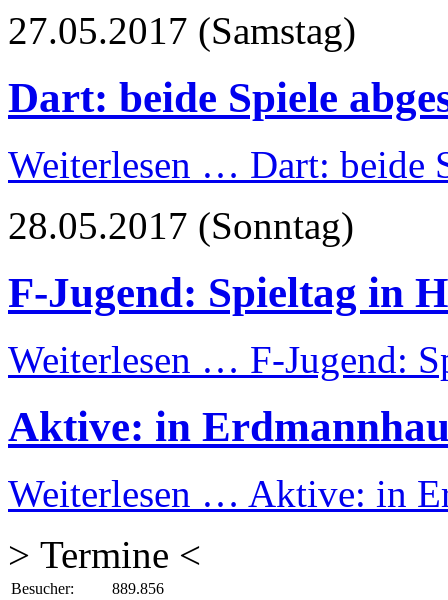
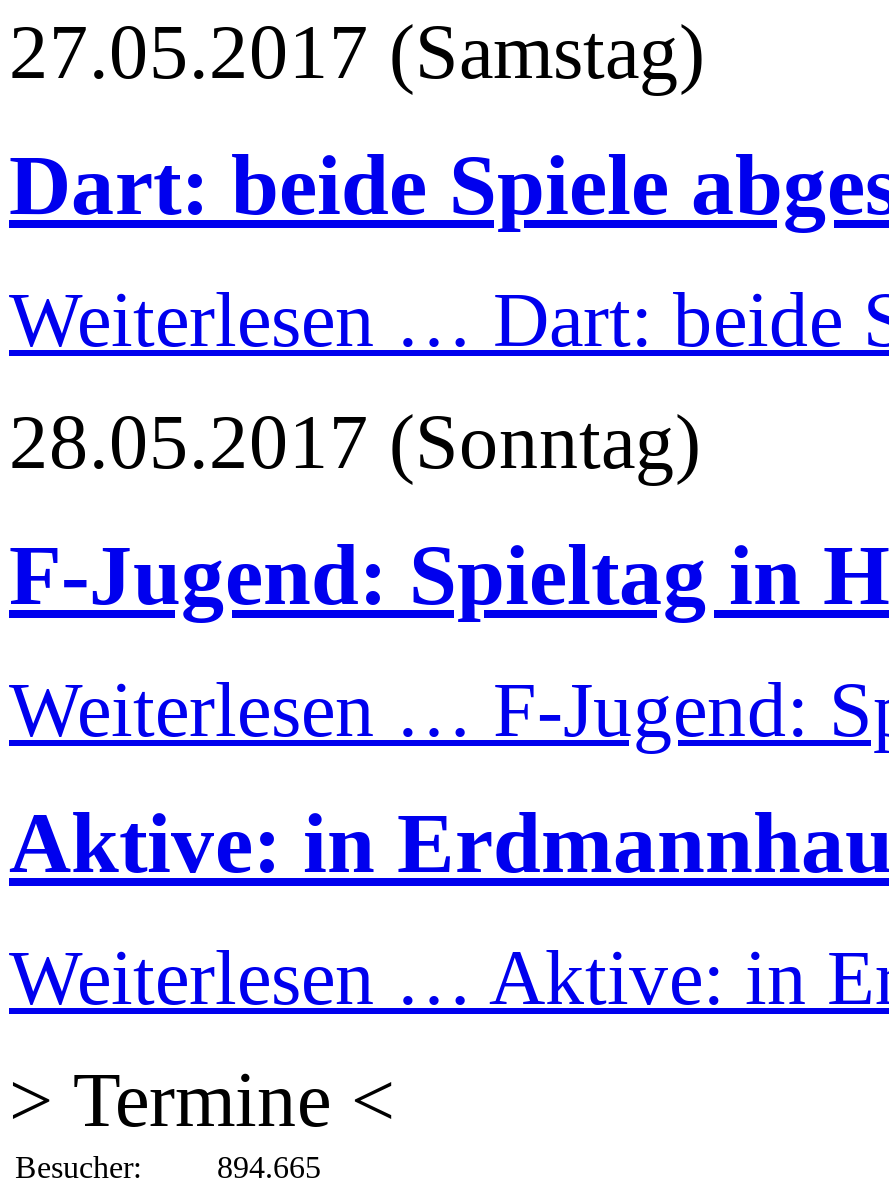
[112,580,164,597] 889.856 -> [217,1150,321,1184] 894.665

